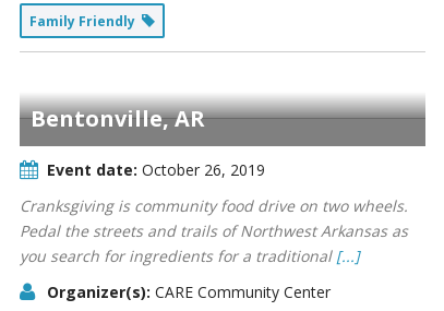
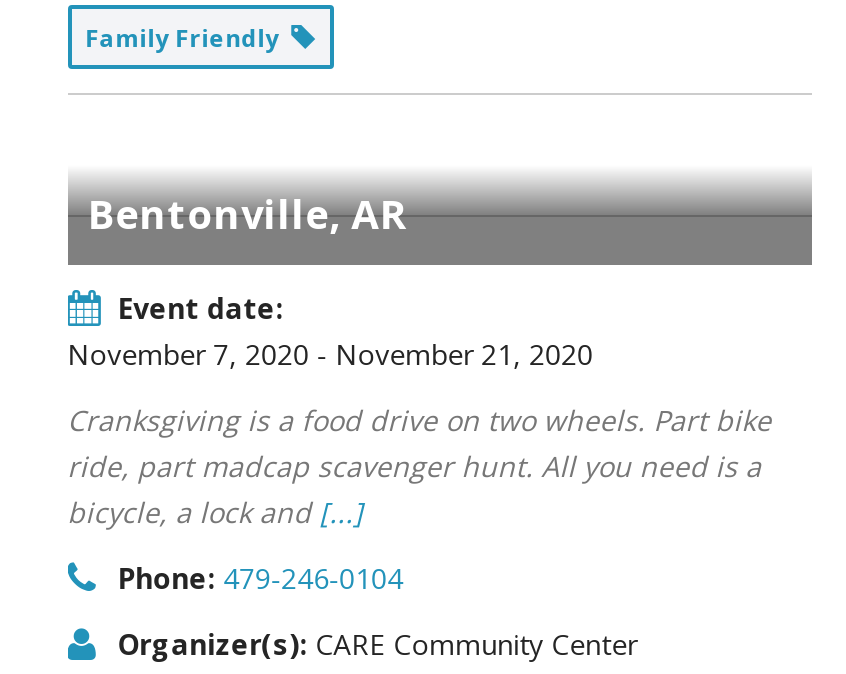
[19,159,408,266] Event date: October 26, 2019 | Cranksgiving is community food drive on two wheels. | Pedal the streets and trails of Northwest Arkansas as | you search for ingredients for a traditional [...] -> [67,290,771,598] Event date: | November 7, 2020 - November 21, 2020 | Cranksgiving is a food drive on two wheels. Part bike | ride, part madcap scavenger hunt. All you need is a | bicycle, a lock and [...] | Phone: 479-246-0104

